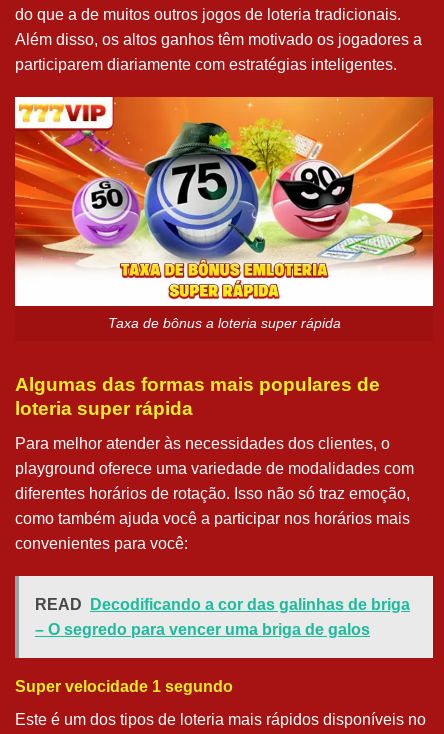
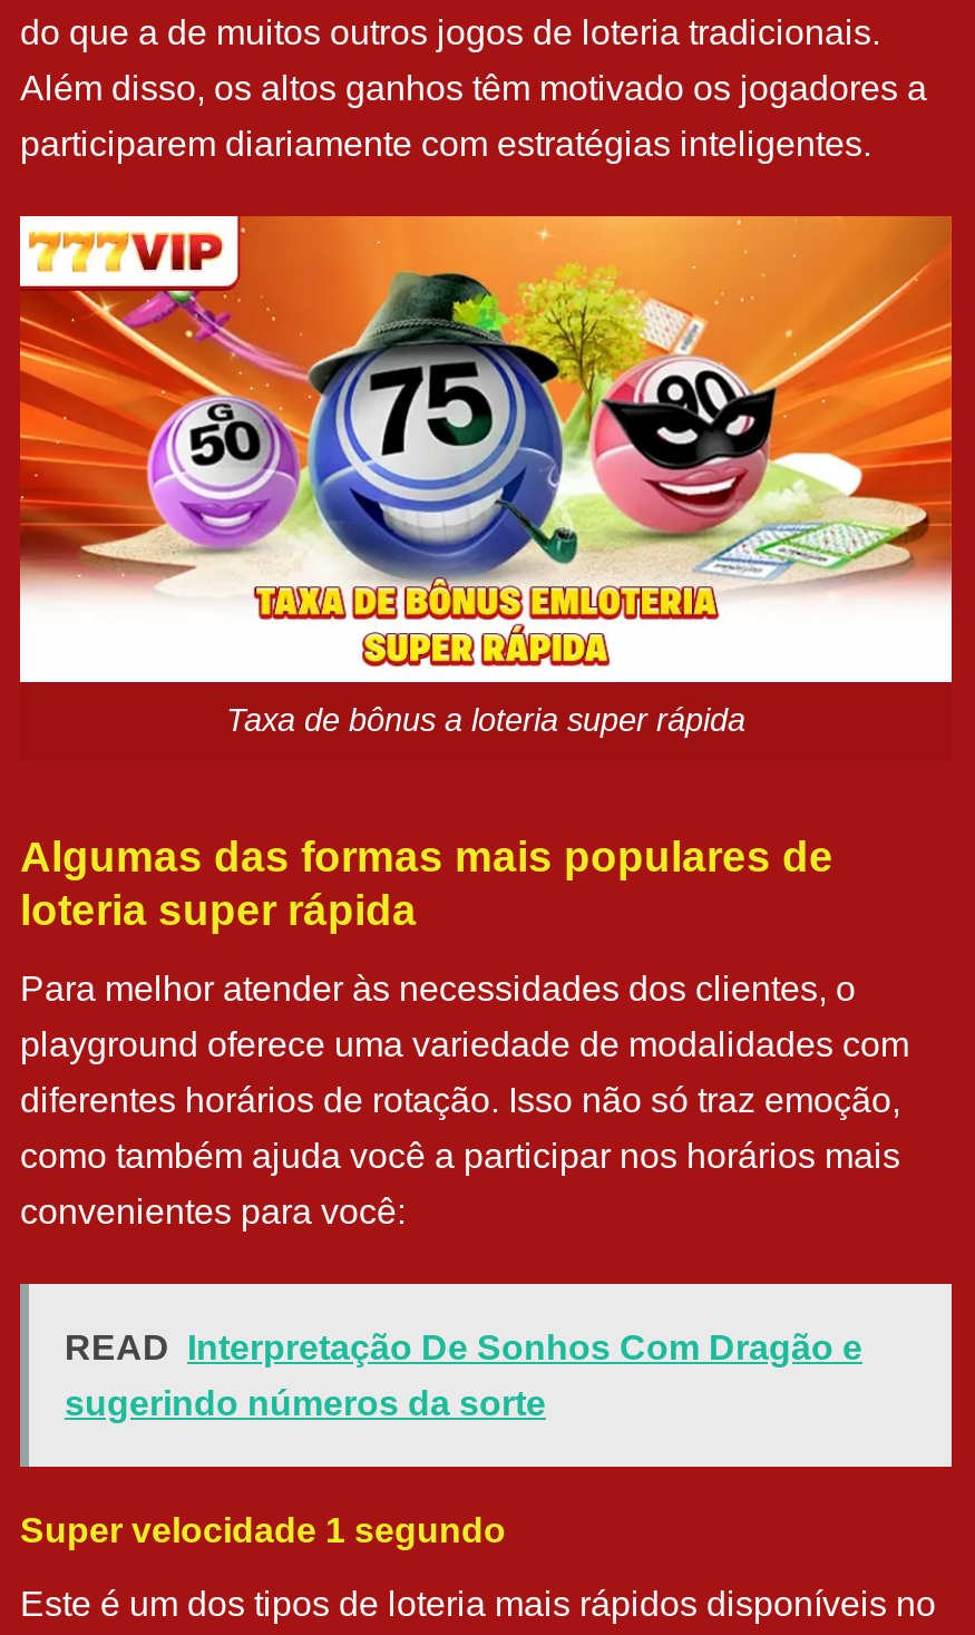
[35,596,410,613] READ Decodificando a cor das galinhas de briga -> [65,1329,862,1367] READ Interpretação De Sonhos Com Dragão e
[35,621,370,638] – O segredo para vencer uma briga de galos -> [65,1385,546,1423] sugerindo números da sorte

